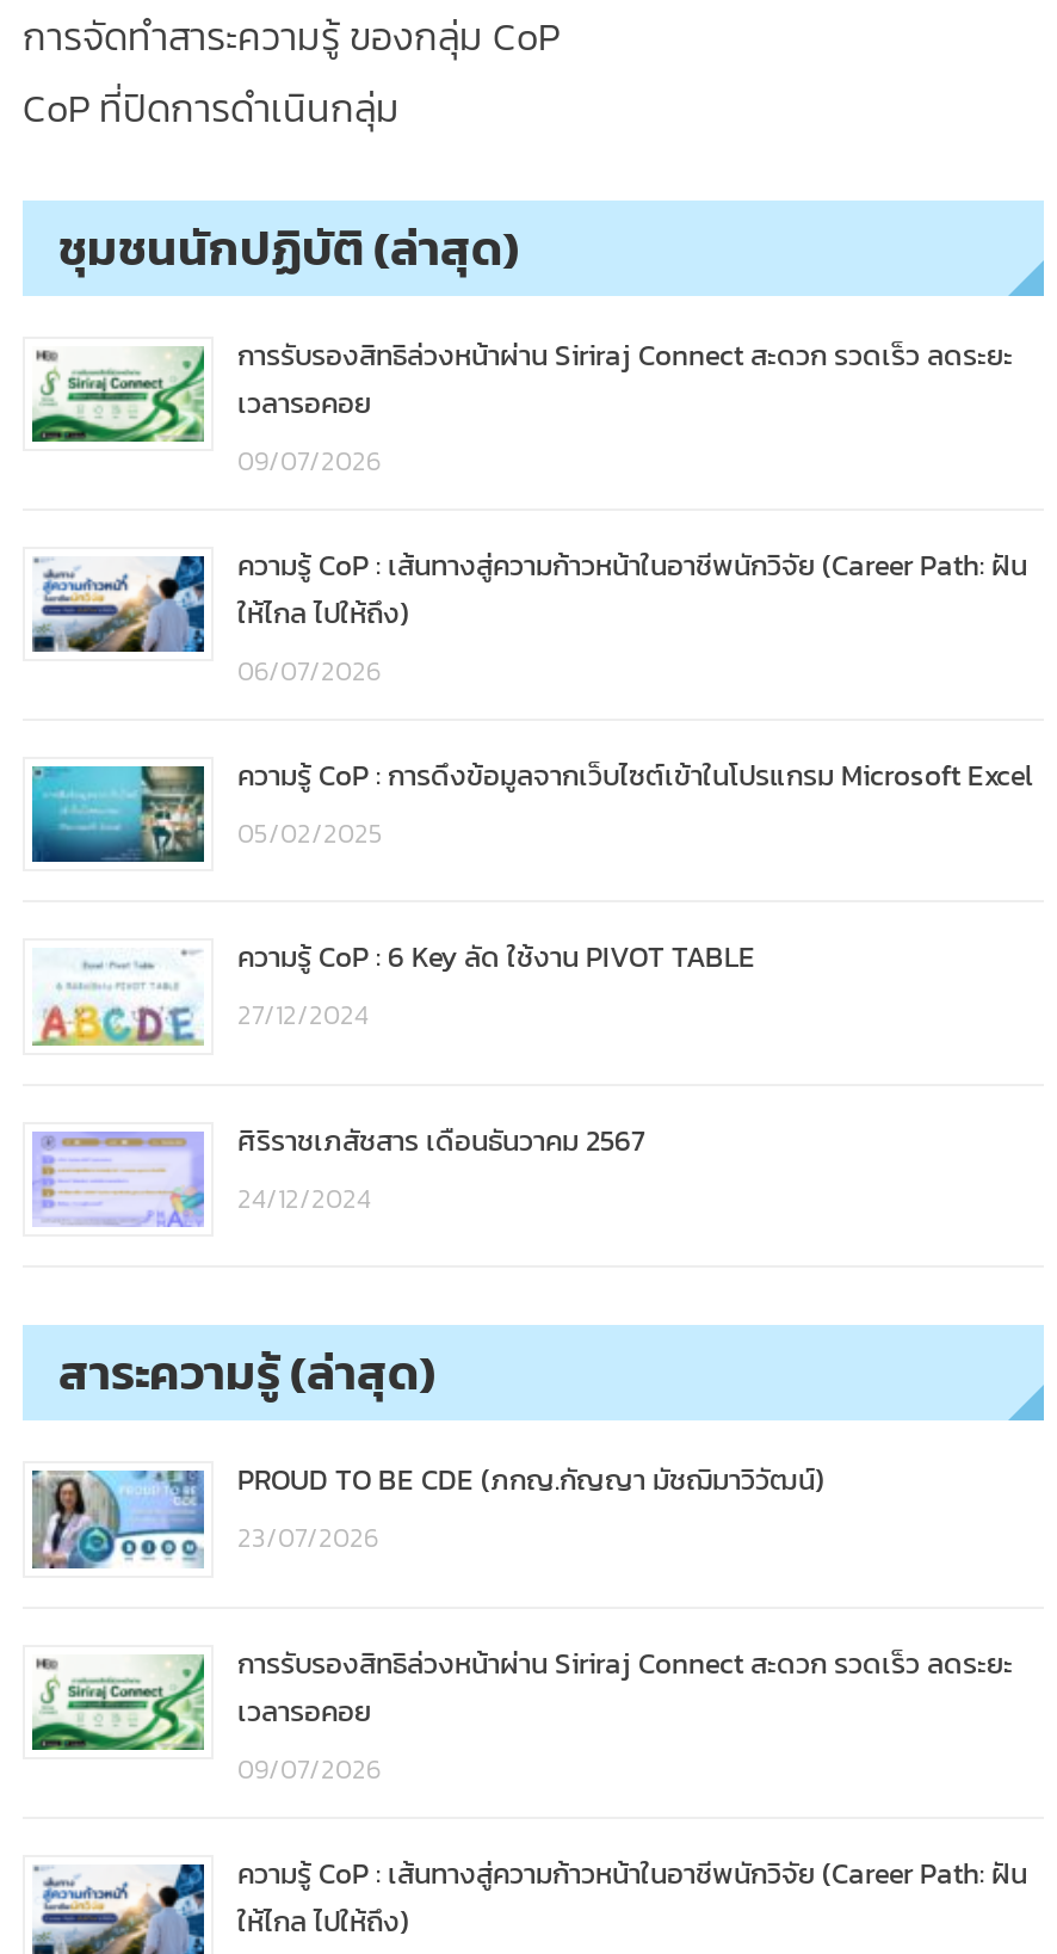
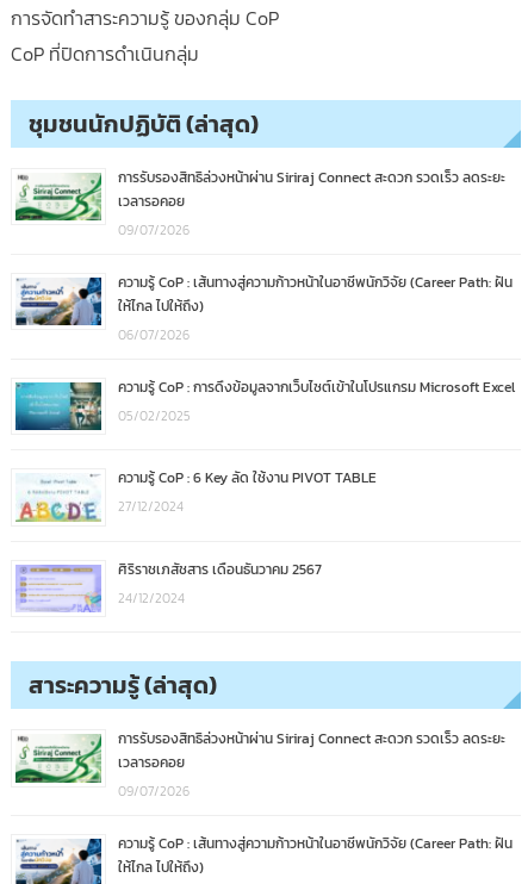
[30,1460,824,1571] [image] | PROUD TO BE CDE (ภกญ.กัญญา มัชฌิมาวิวัฒน์) | 23/07/2026 -> none

